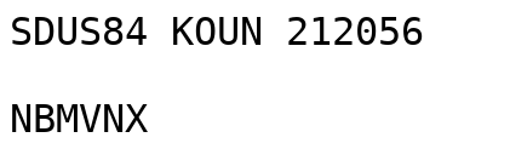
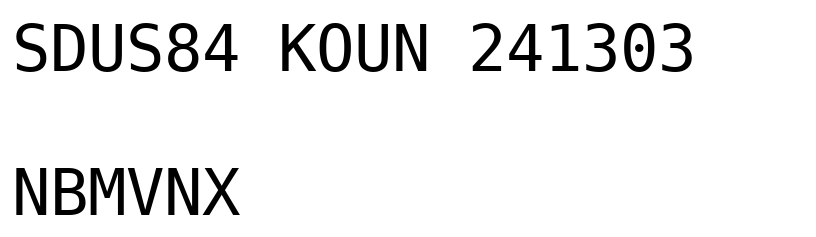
[10,10,424,53] SDUS84 KOUN 212056 -> [12,13,696,85] SDUS84 KOUN 241303

